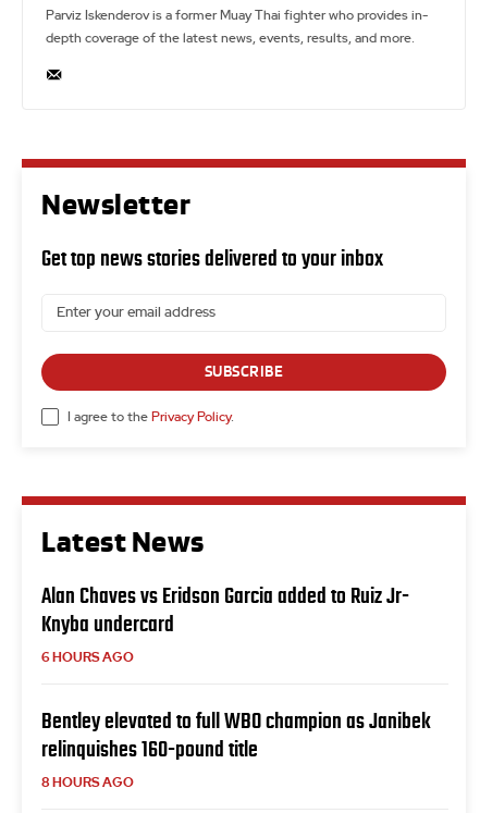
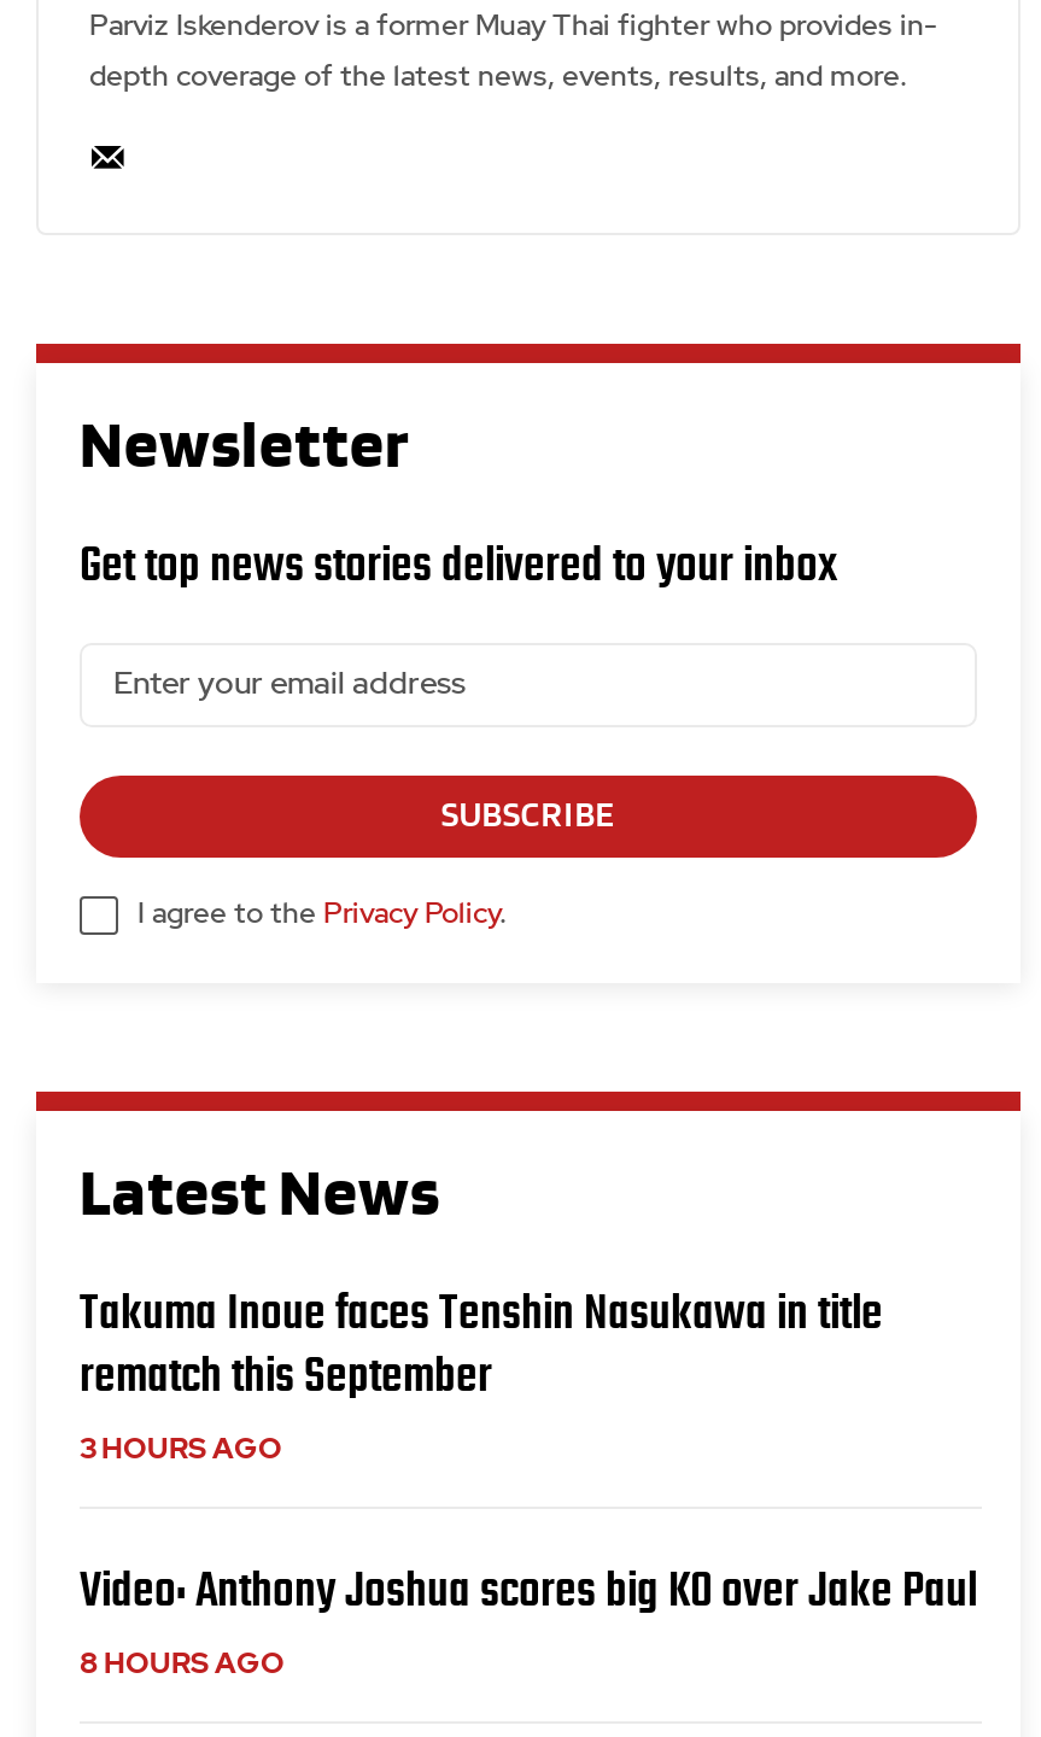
[41,583,409,636] Alan Chaves vs Eridson Garcia added to Ruiz Jr- | Knyba undercard -> [80,1285,883,1401] Takuma Inoue faces Tenshin Nasukawa in title | rematch this September
[41,649,134,666] 6 HOURS AGO -> [80,1430,282,1468] 3 HOURS AGO
[41,709,431,761] Bentley elevated to full WBO champion as Janibek | relinquishes 160-pound title -> [80,1562,977,1615] Video: Anthony Joshua scores big KO over Jake Paul

